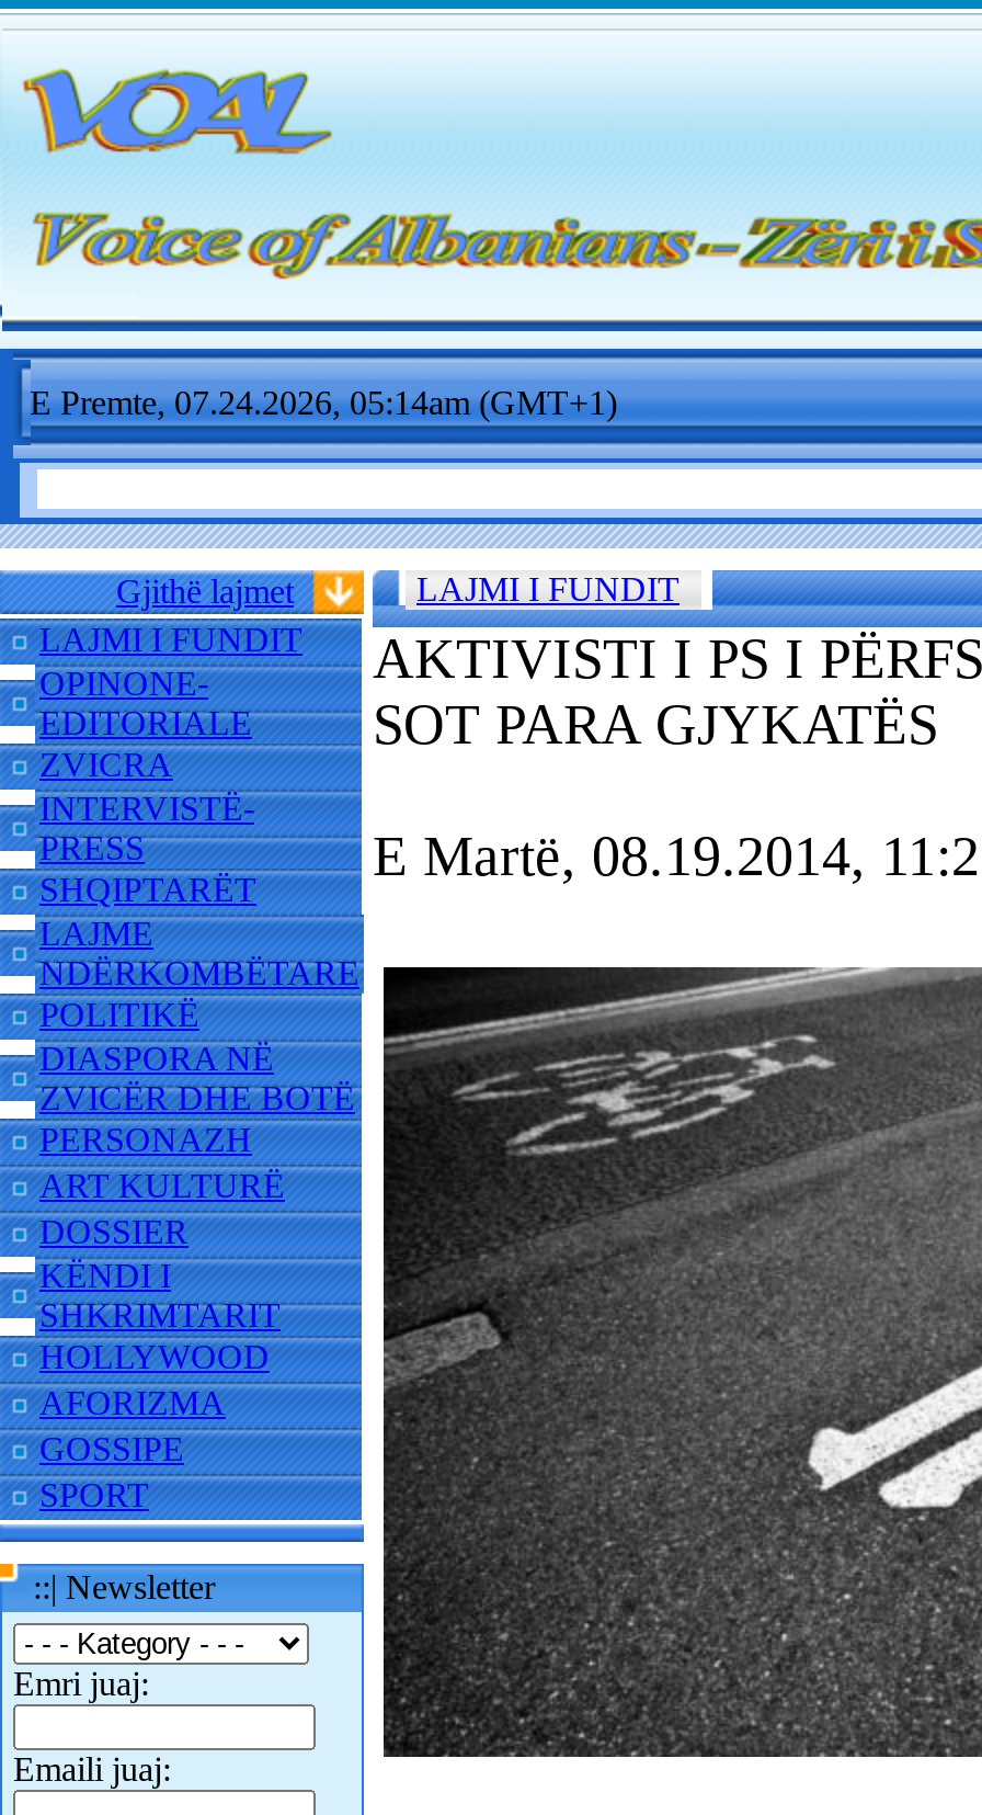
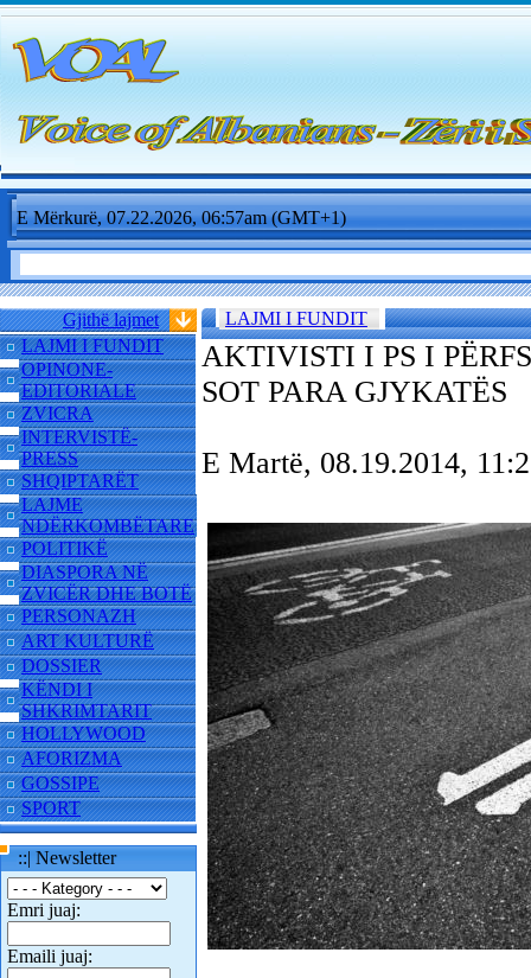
[30,384,617,421] E Premte, 07.24.2026, 05:14am (GMT+1) -> [16,207,346,228] E Mërkurë, 07.22.2026, 06:57am (GMT+1)

